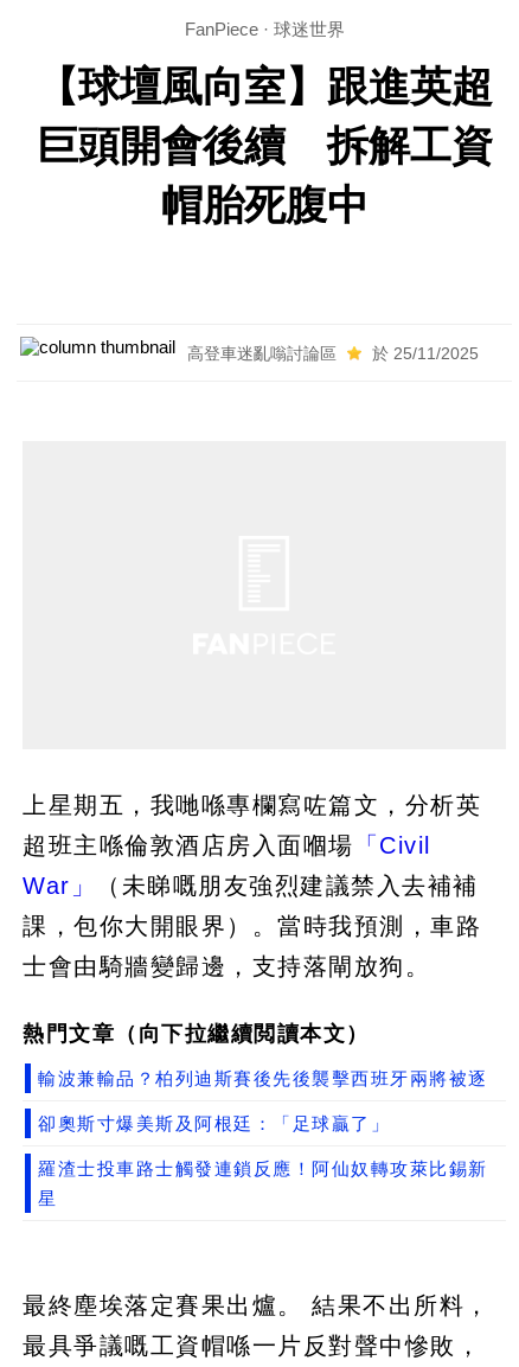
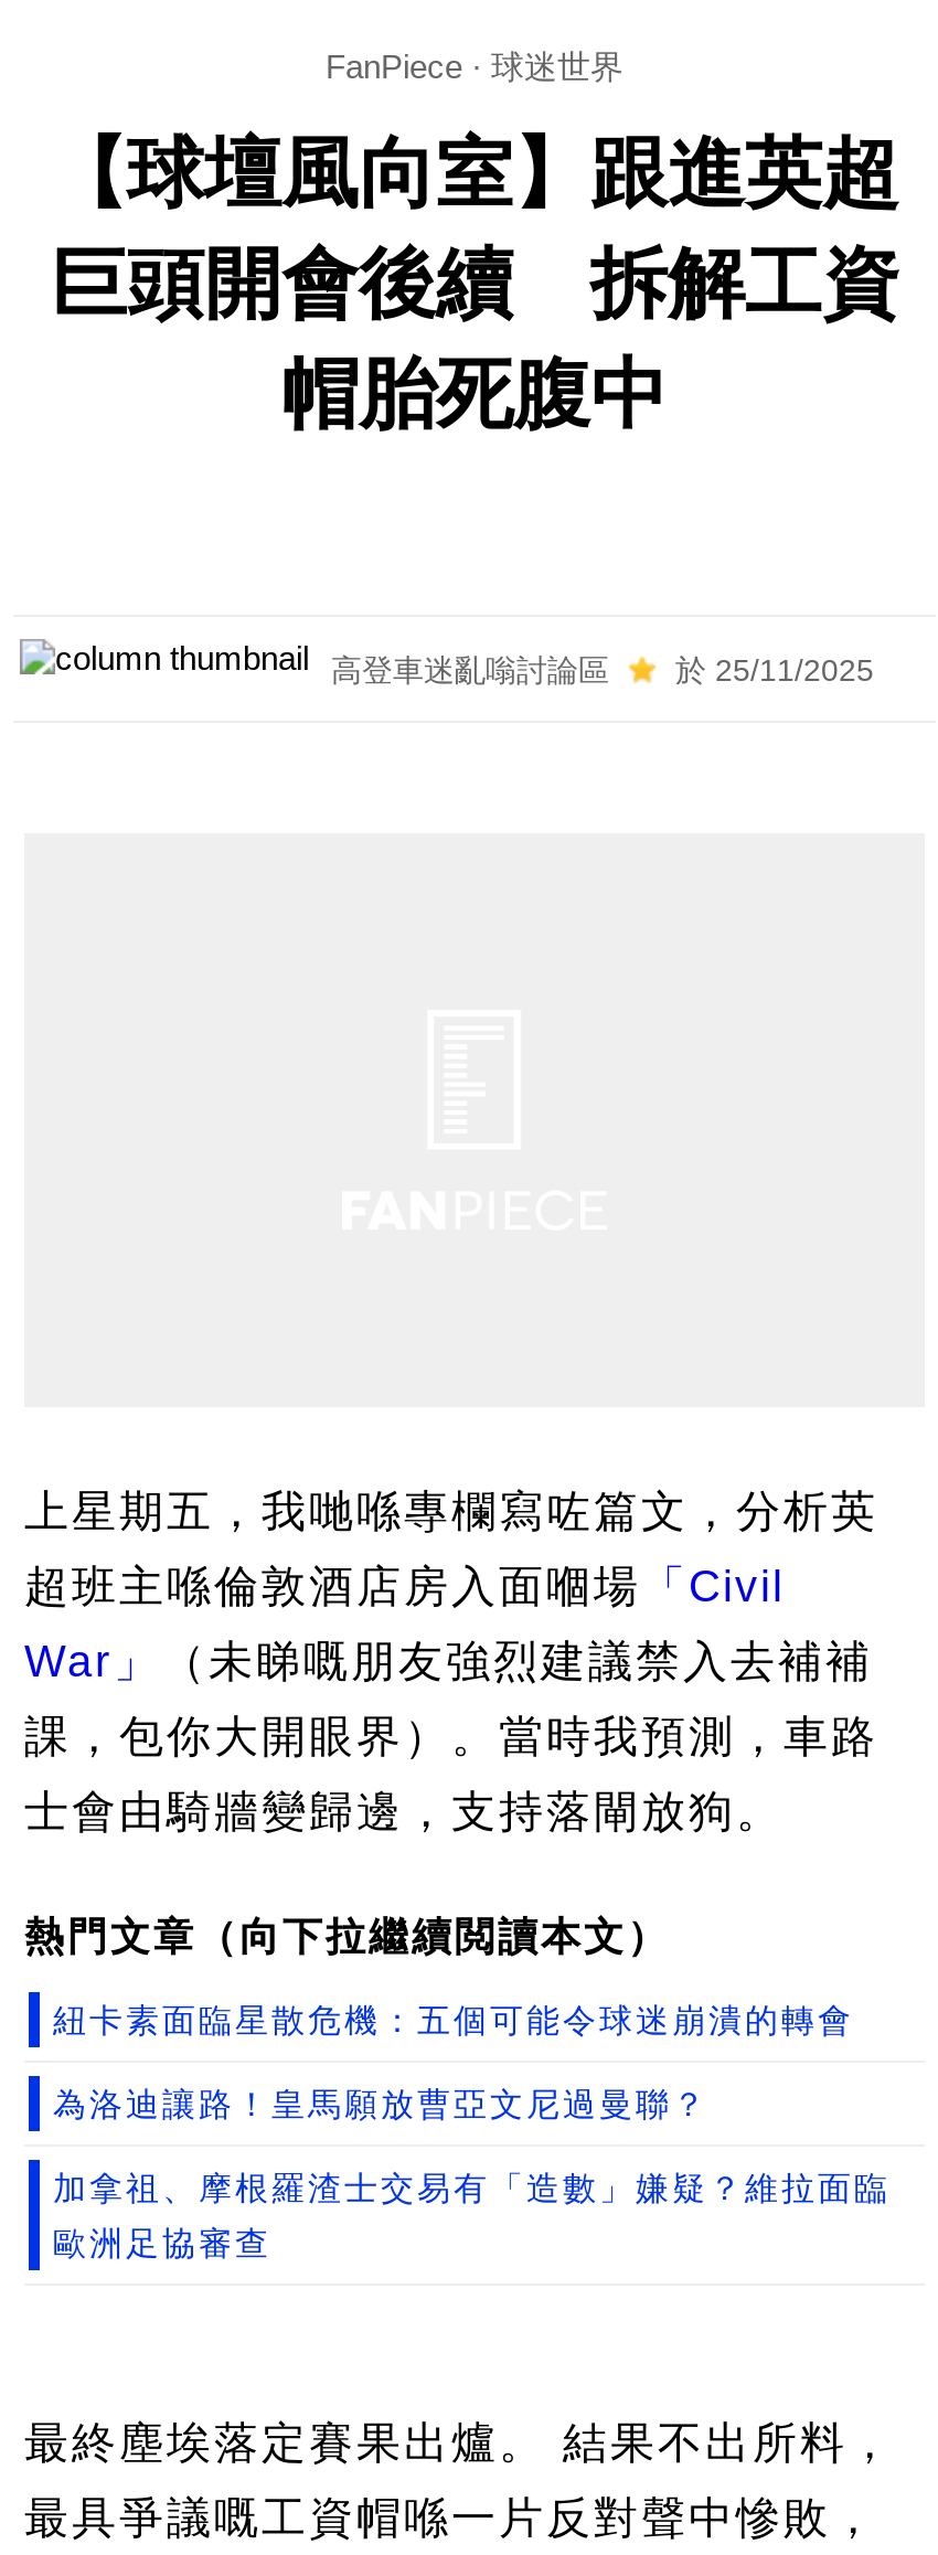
[38,1068,488,1088] 輸波兼輸品？柏列迪斯賽後先後襲擊西班牙兩將被逐 -> [53,2001,854,2038] 紐卡素面臨星散危機：五個可能令球迷崩潰的轉會
[38,1113,390,1133] 卻奧斯寸爆美斯及阿根廷：「足球贏了」 -> [53,2085,708,2122] 為洛迪讓路！皇馬願放曹亞文尼過曼聯？
[38,1158,488,1178] 羅渣士投車路士觸發連鎖反應！阿仙奴轉攻萊比錫新 -> [53,2169,891,2206] 加拿祖、摩根羅渣士交易有「造數」嫌疑？維拉面臨
[38,1188,57,1208] 星 -> [53,2224,271,2261] 歐洲足協審查

